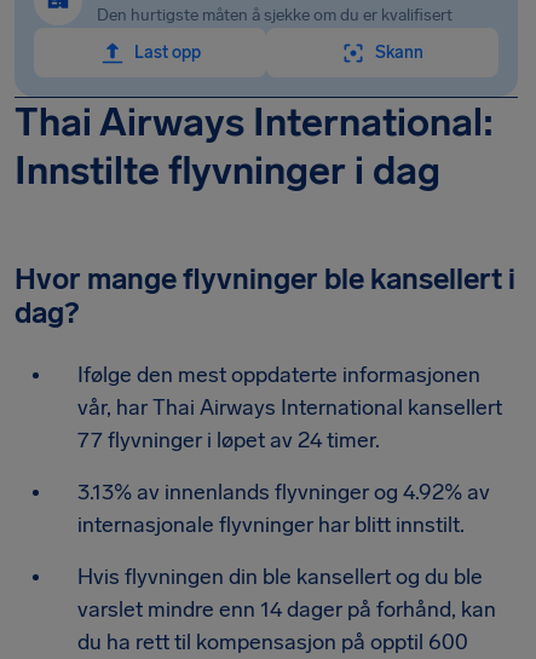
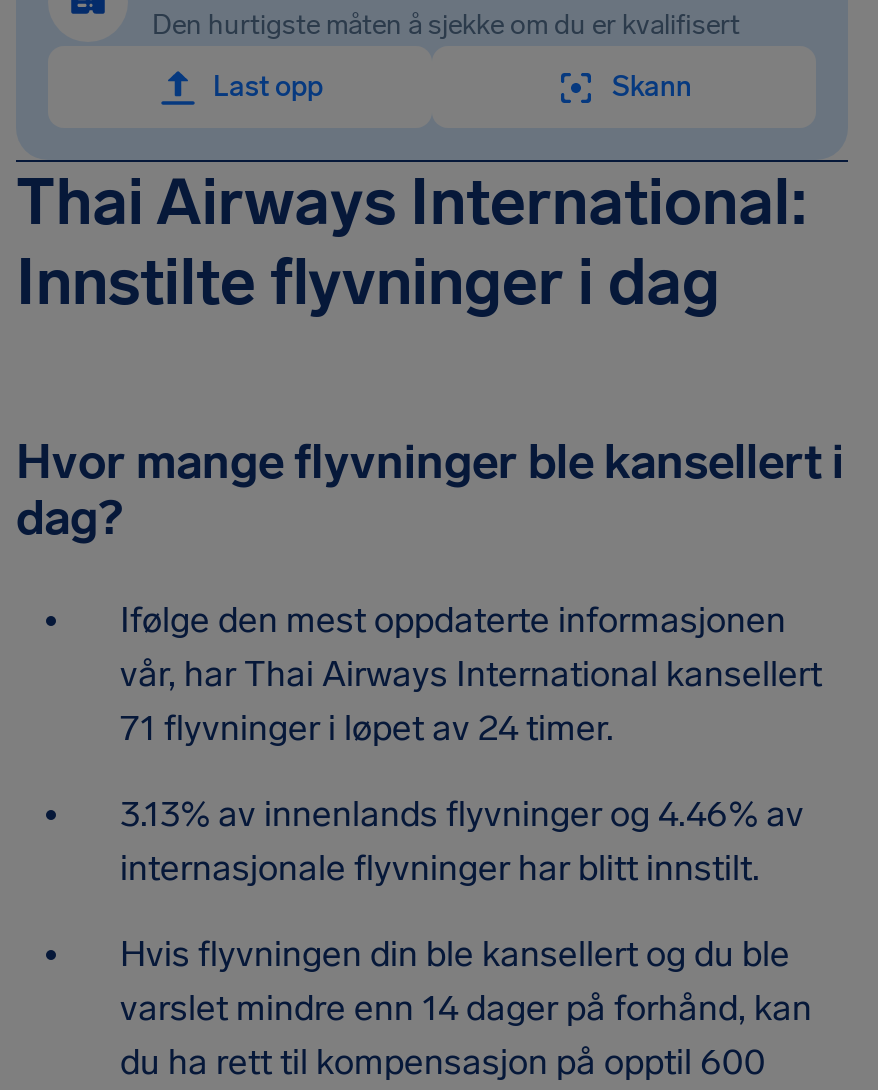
[77,427,380,453] 77 flyvninger i løpet av 24 timer. -> [120,706,614,750] 71 flyvninger i løpet av 24 timer.
[77,479,490,505] 3.13% av innenlands flyvninger og 4.92% av -> [120,792,804,836] 3.13% av innenlands flyvninger og 4.46% av

